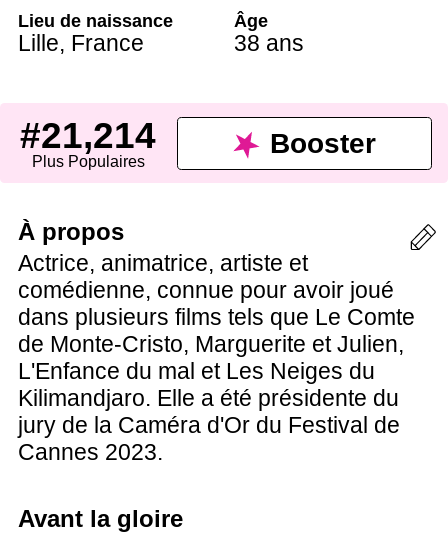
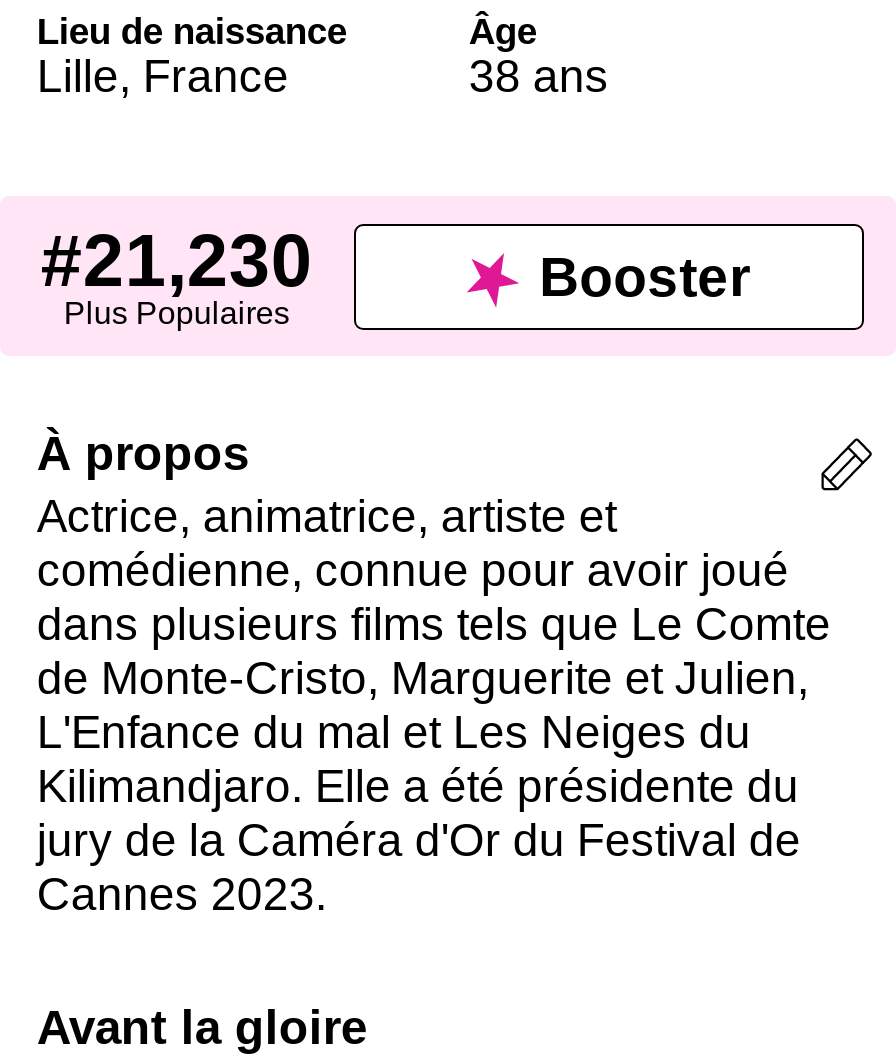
[20,114,156,155] #21,214 -> [41,219,313,301] #21,230

